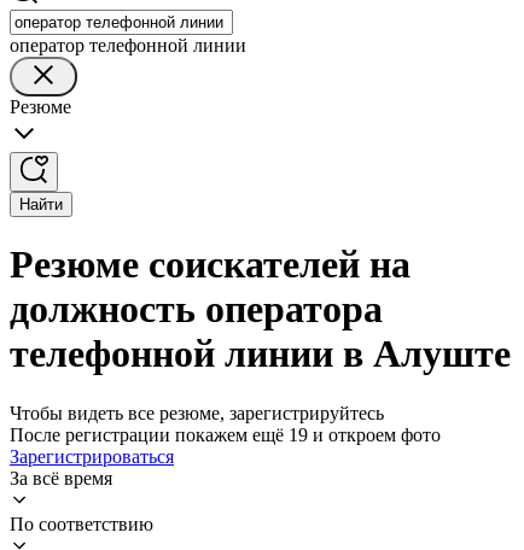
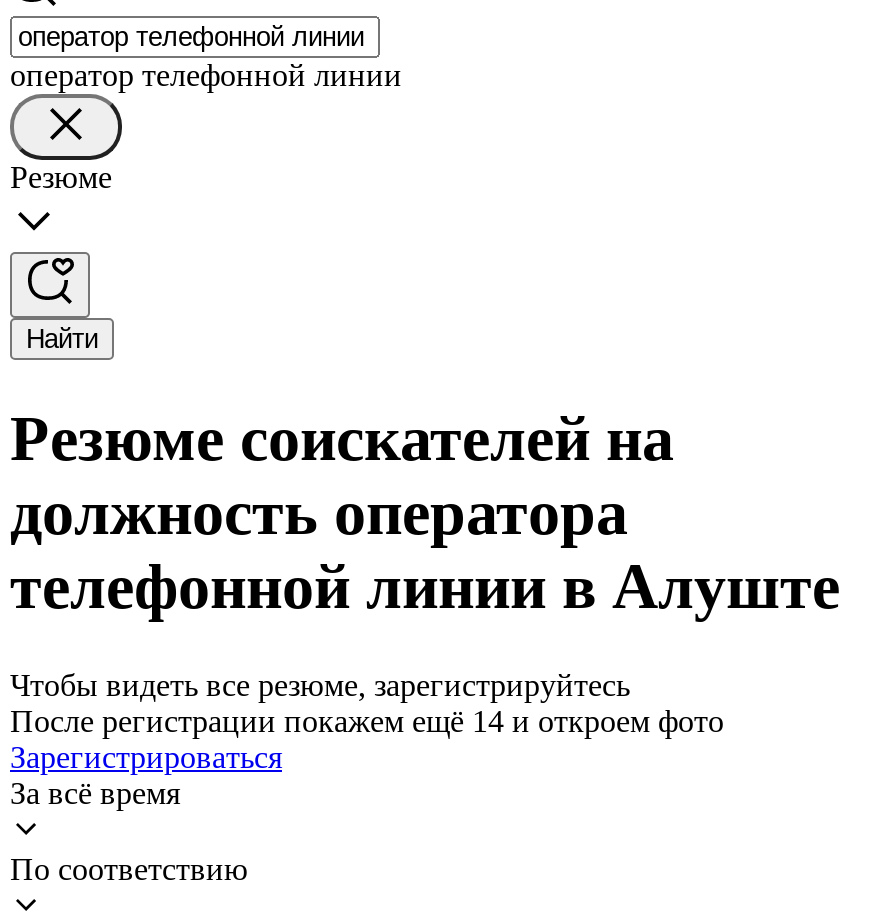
[10,424,441,445] После регистрации покажем ещё 19 и откроем фото -> [10,704,724,738] После регистрации покажем ещё 14 и откроем фото

